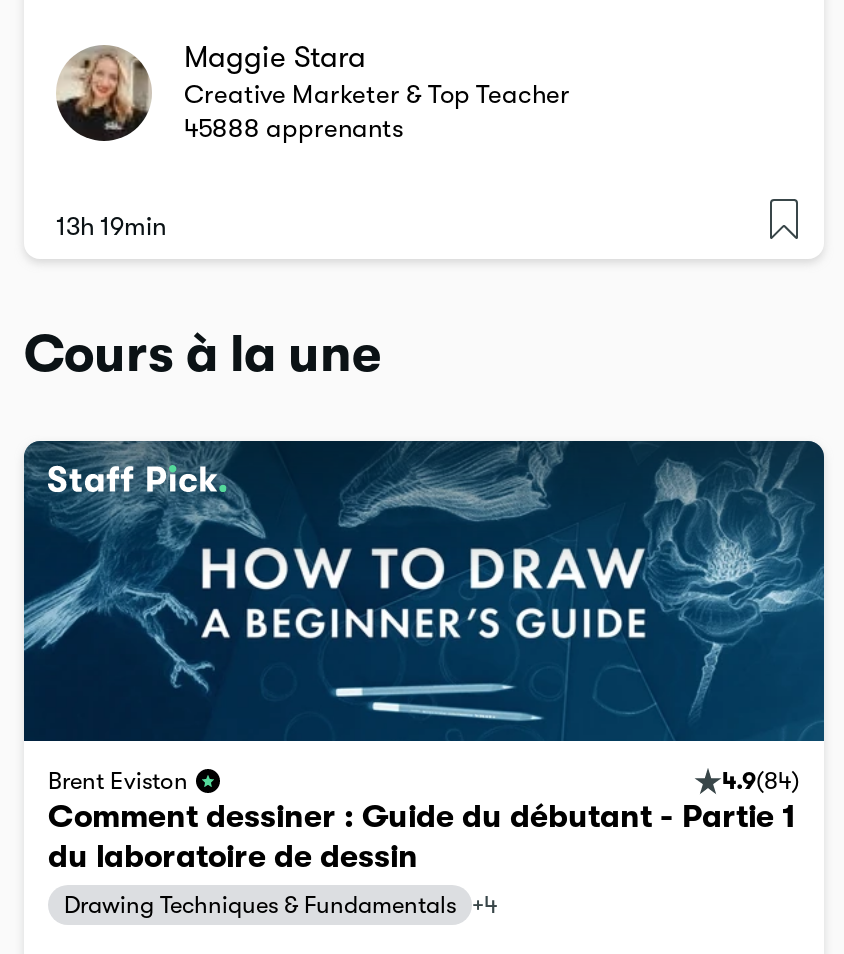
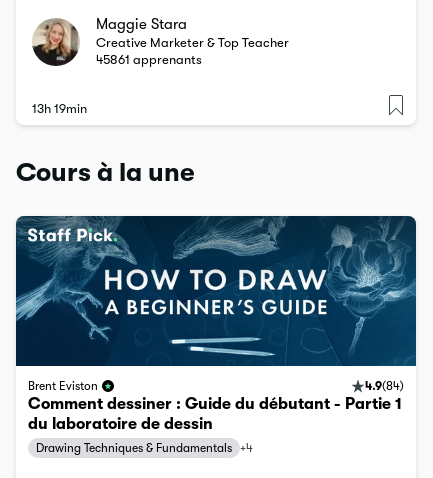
[184,113,404,143] 45888 apprenants -> [96,52,202,67] 45861 apprenants

